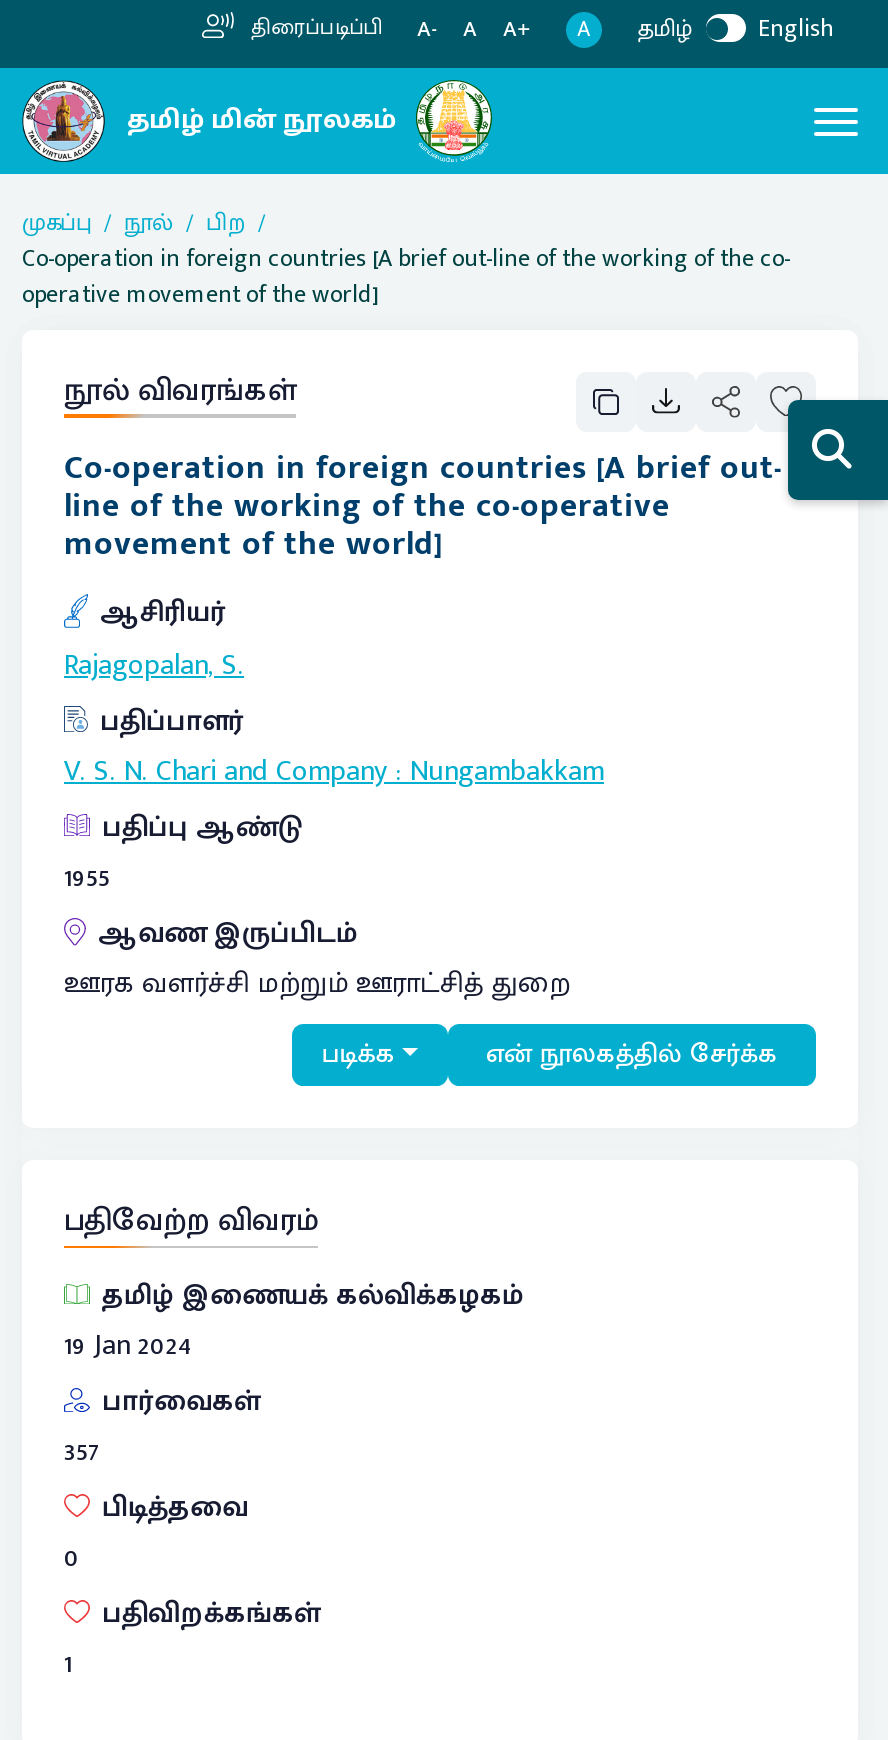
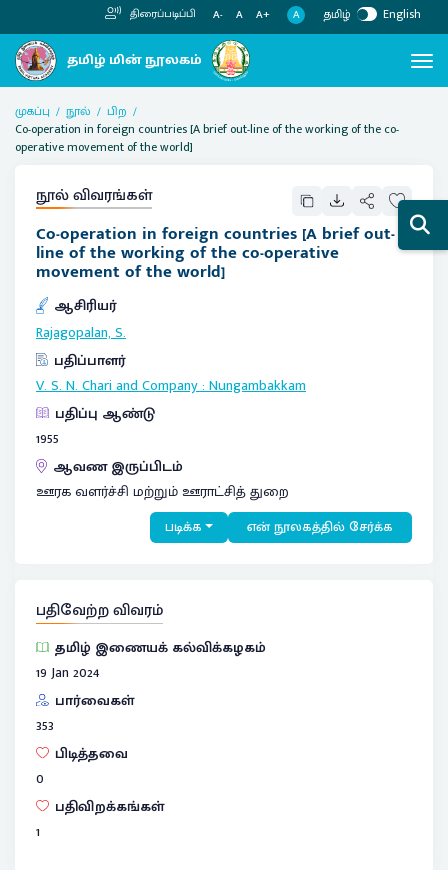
[64,1428,98,1476] 357 -> [36,714,54,738] 353

